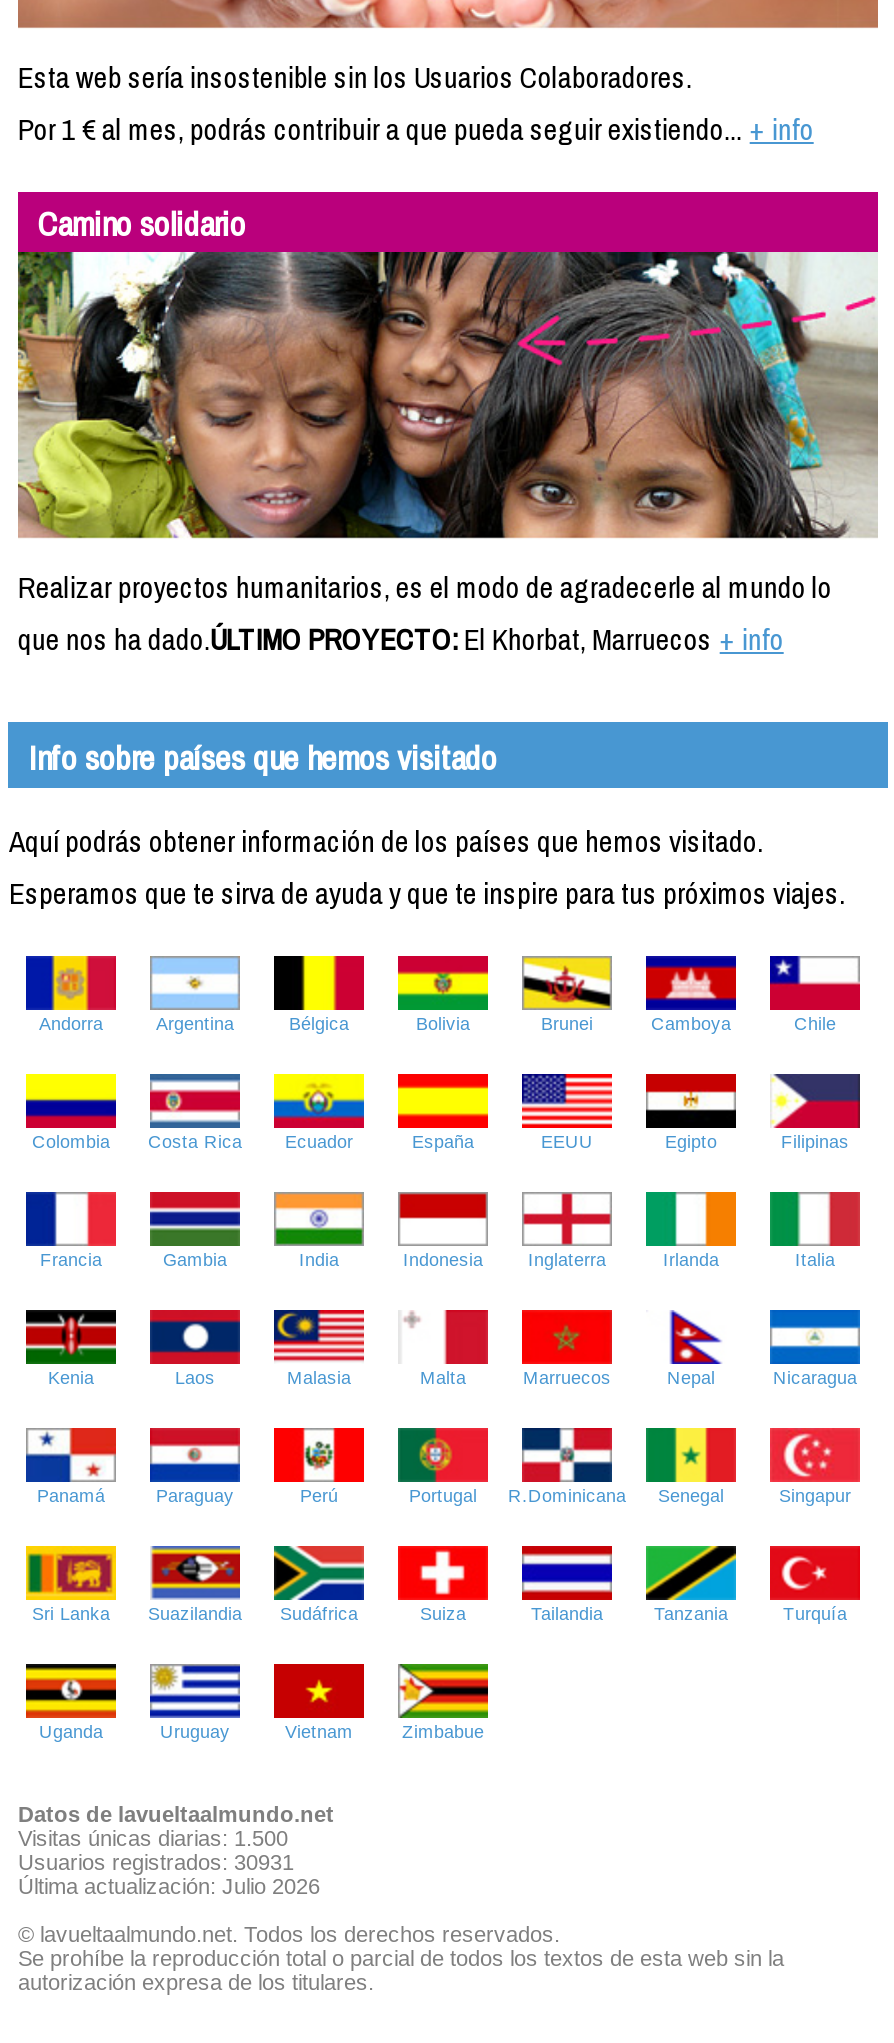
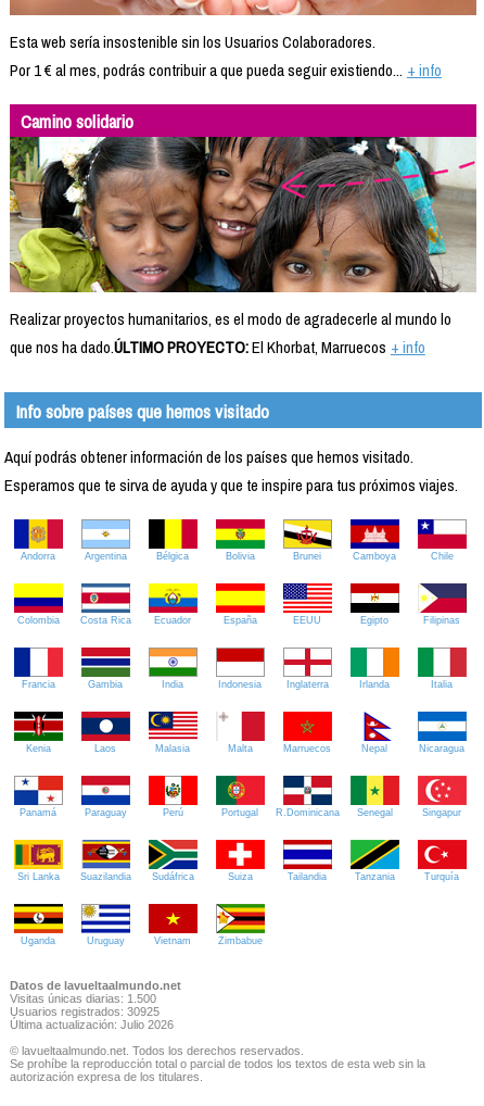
[18,1850,294,1874] Usuarios registrados: 30931 -> [10,1005,160,1018] Usuarios registrados: 30925

